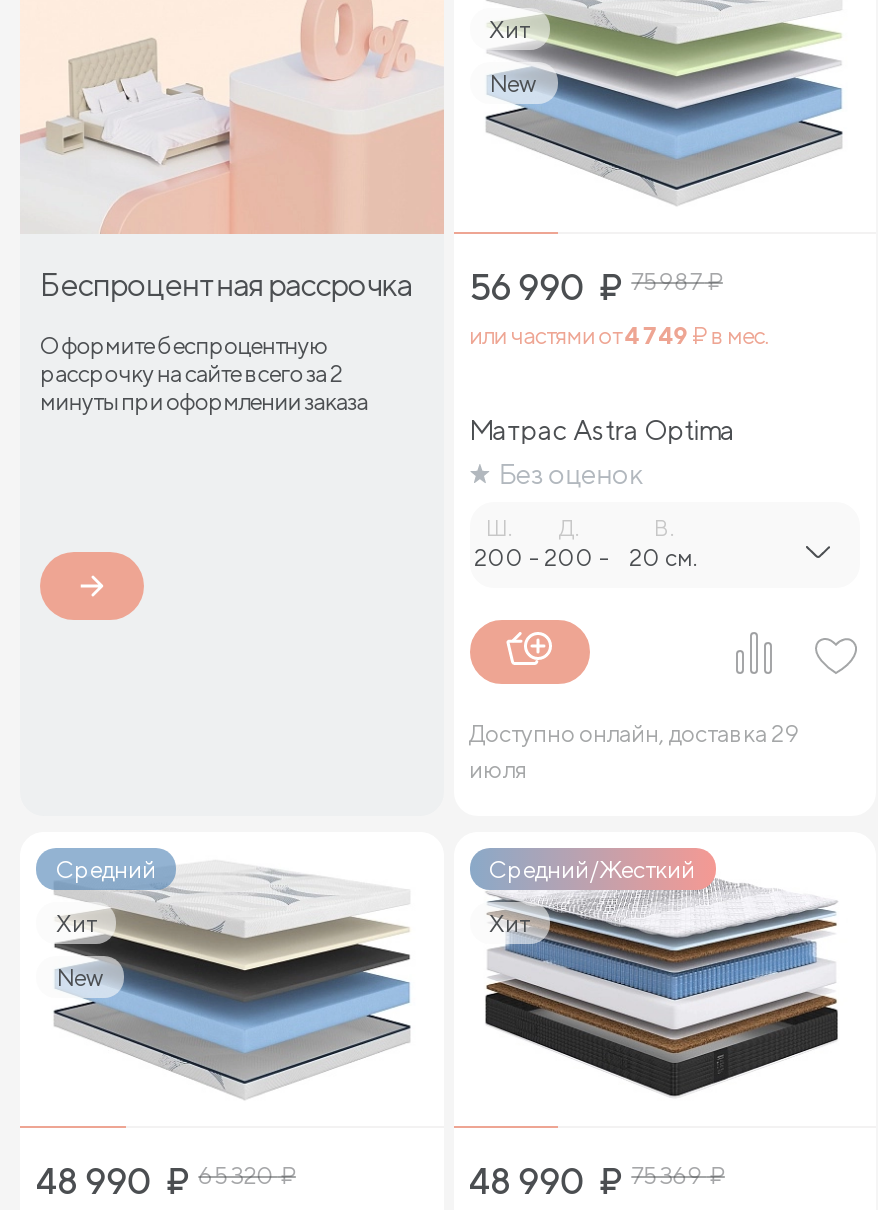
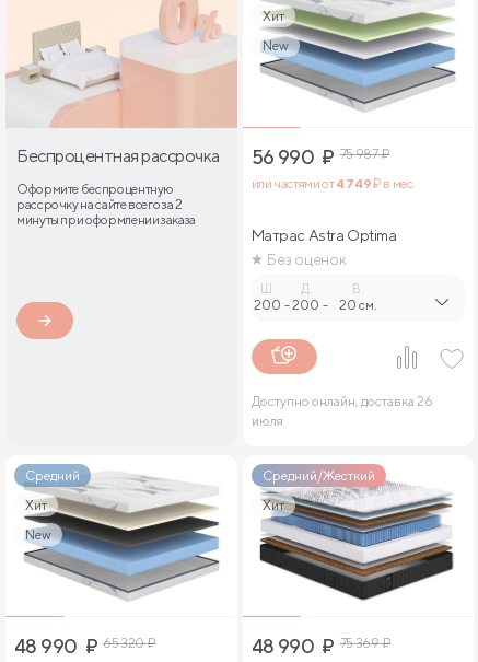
[469,718,801,748] Доступно онлайн, доставка 29 -> [251,393,433,409] Доступно онлайн, доставка 26

